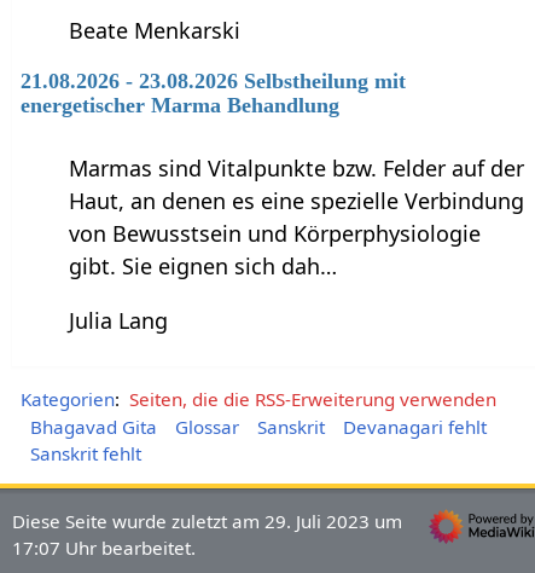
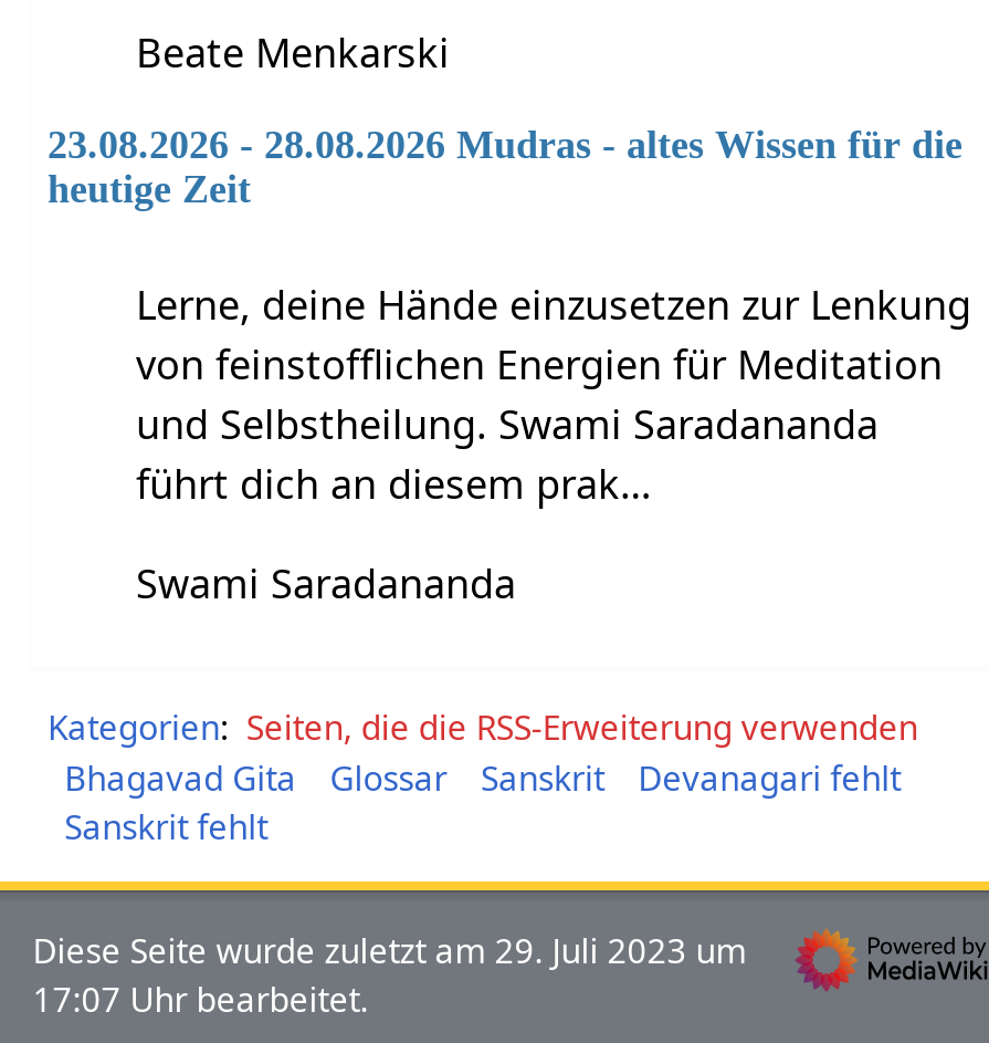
[21,69,406,117] 21.08.2026 - 23.08.2026 Selbstheilung mit | energetischer Marma Behandlung -> [48,122,962,211] 23.08.2026 - 28.08.2026 Mudras - altes Wissen für die | heutige Zeit
[69,153,524,280] Marmas sind Vitalpunkte bzw. Felder auf der | Haut, an denen es eine spezielle Verbindung | von Bewusstsein und Körperphysiologie | gibt. Sie eignen sich dah… -> [136,277,971,509] Lerne, deine Hände einzusetzen zur Lenkung | von feinstofflichen Energien für Meditation | und Selbstheilung. Swami Saradananda | führt dich an diesem prak…
[69,305,168,334] Julia Lang -> [136,555,516,609] Swami Saradananda

